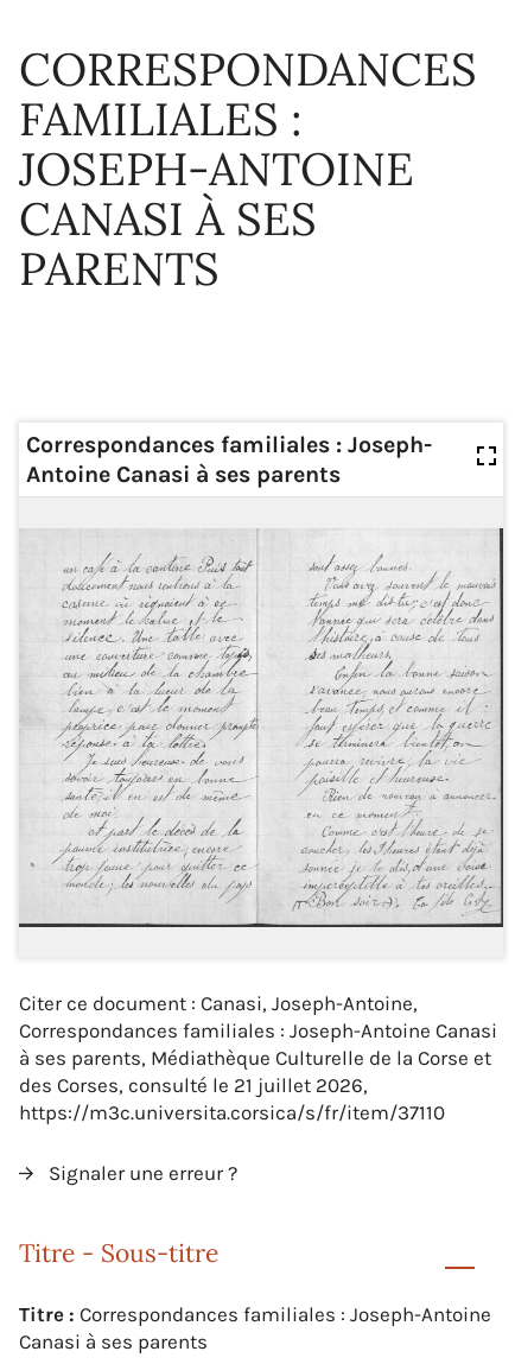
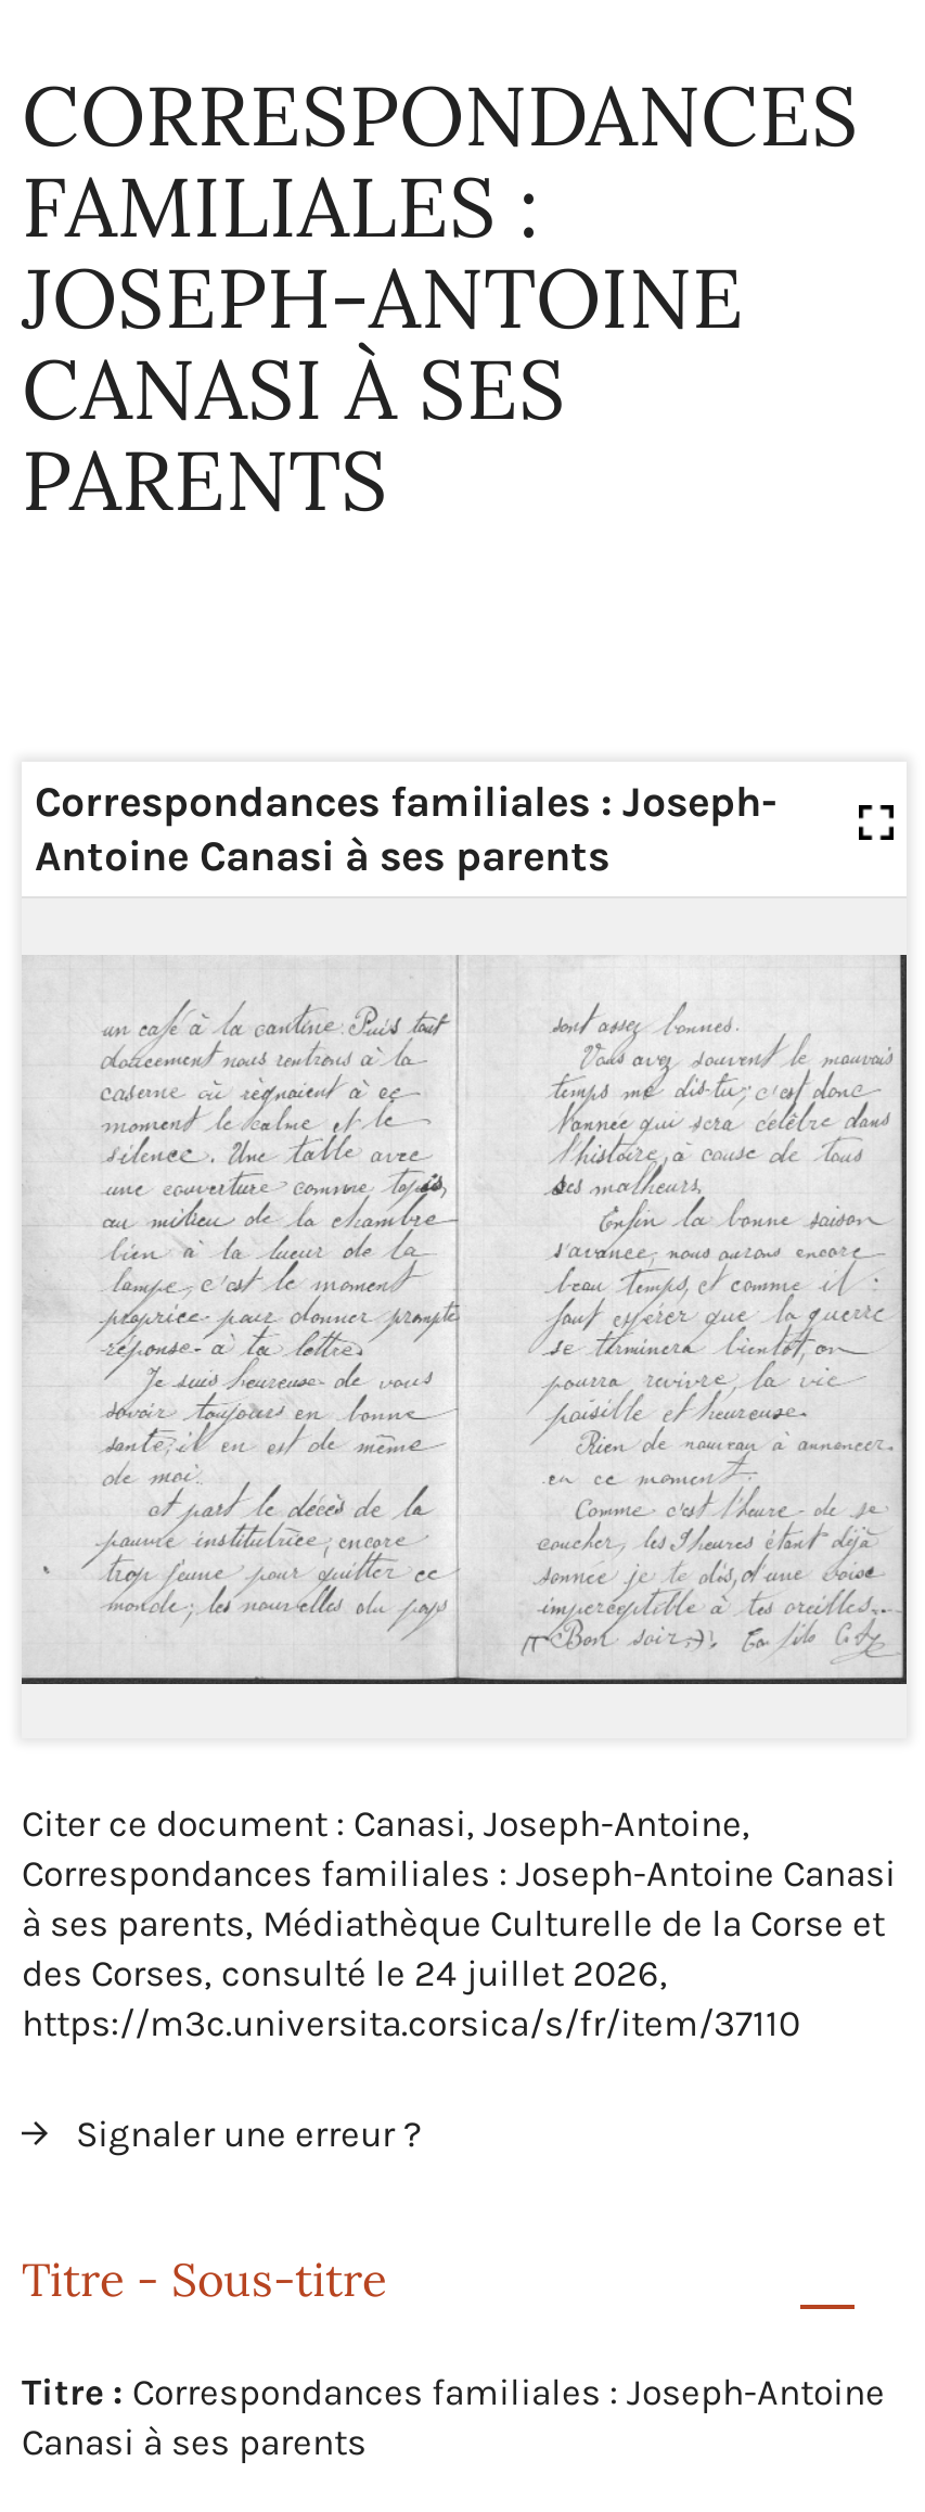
[19,1073,368,1097] des Corses, consulté le 21 juillet 2026, -> [22,1951,668,1994] des Corses, consulté le 24 juillet 2026,

